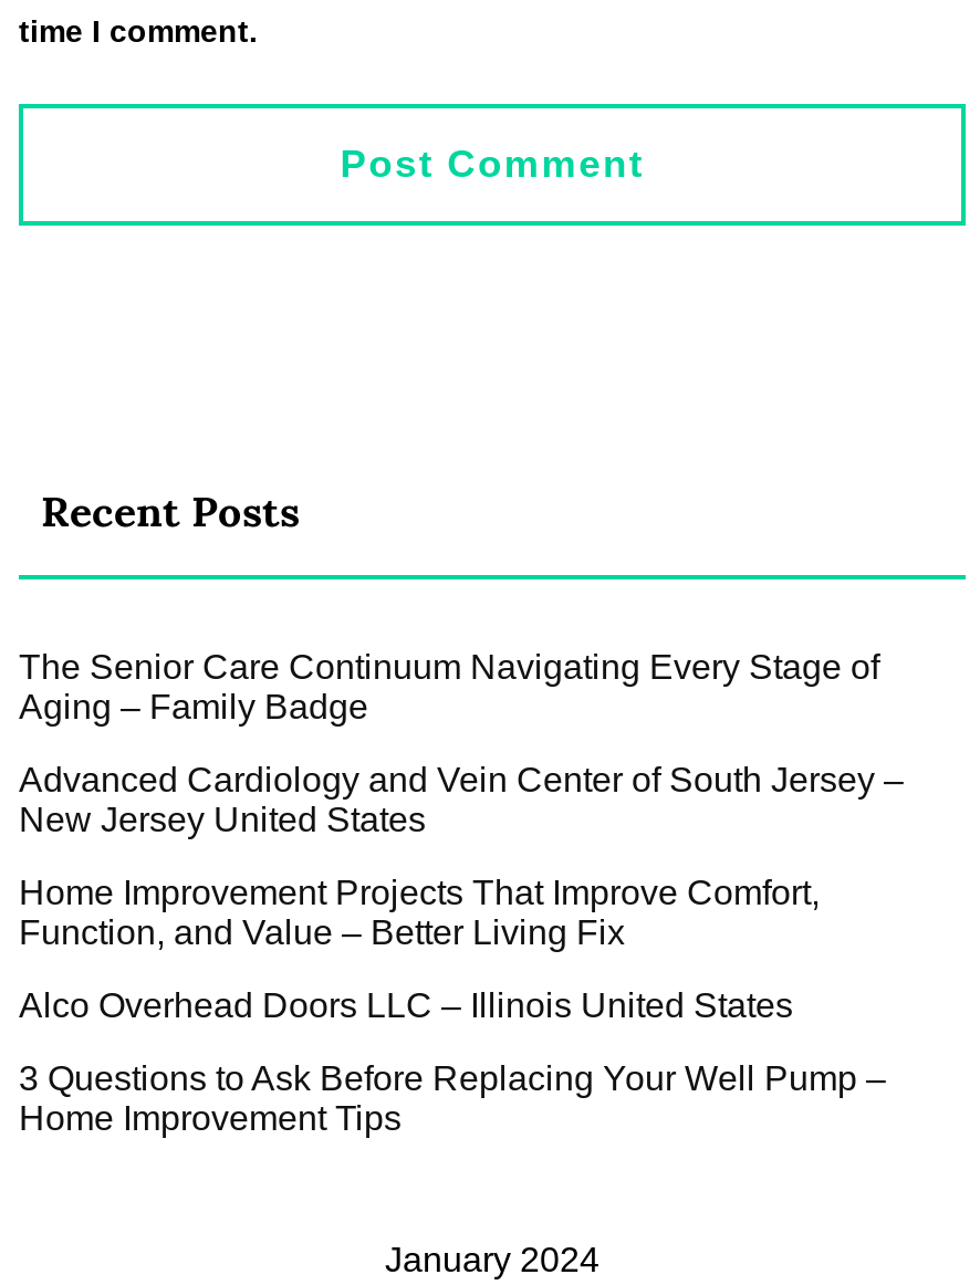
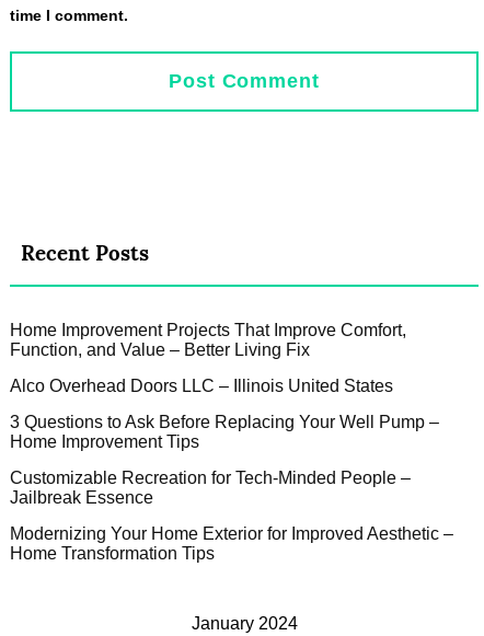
[19,647,904,837] The Senior Care Continuum Navigating Every Stage of | Aging – Family Badge | Advanced Cardiology and Vein Center of South Jersey – | New Jersey United States -> none
moved [19,873,886,1136] -> [10,320,439,450]: Home Improvement Projects That Improve Comfort, | Function, and Value – Better Living Fix | Alco Overhead Doors LLC – Illinois United States | 3 Questions to Ask Before Replacing Your Well Pump – | Home Improvement Tips
none -> [10,468,453,562] Customizable Recreation for Tech-Minded People – | Jailbreak Essence | Modernizing Your Home Exterior for Improved Aesthetic – | Home Transformation Tips

